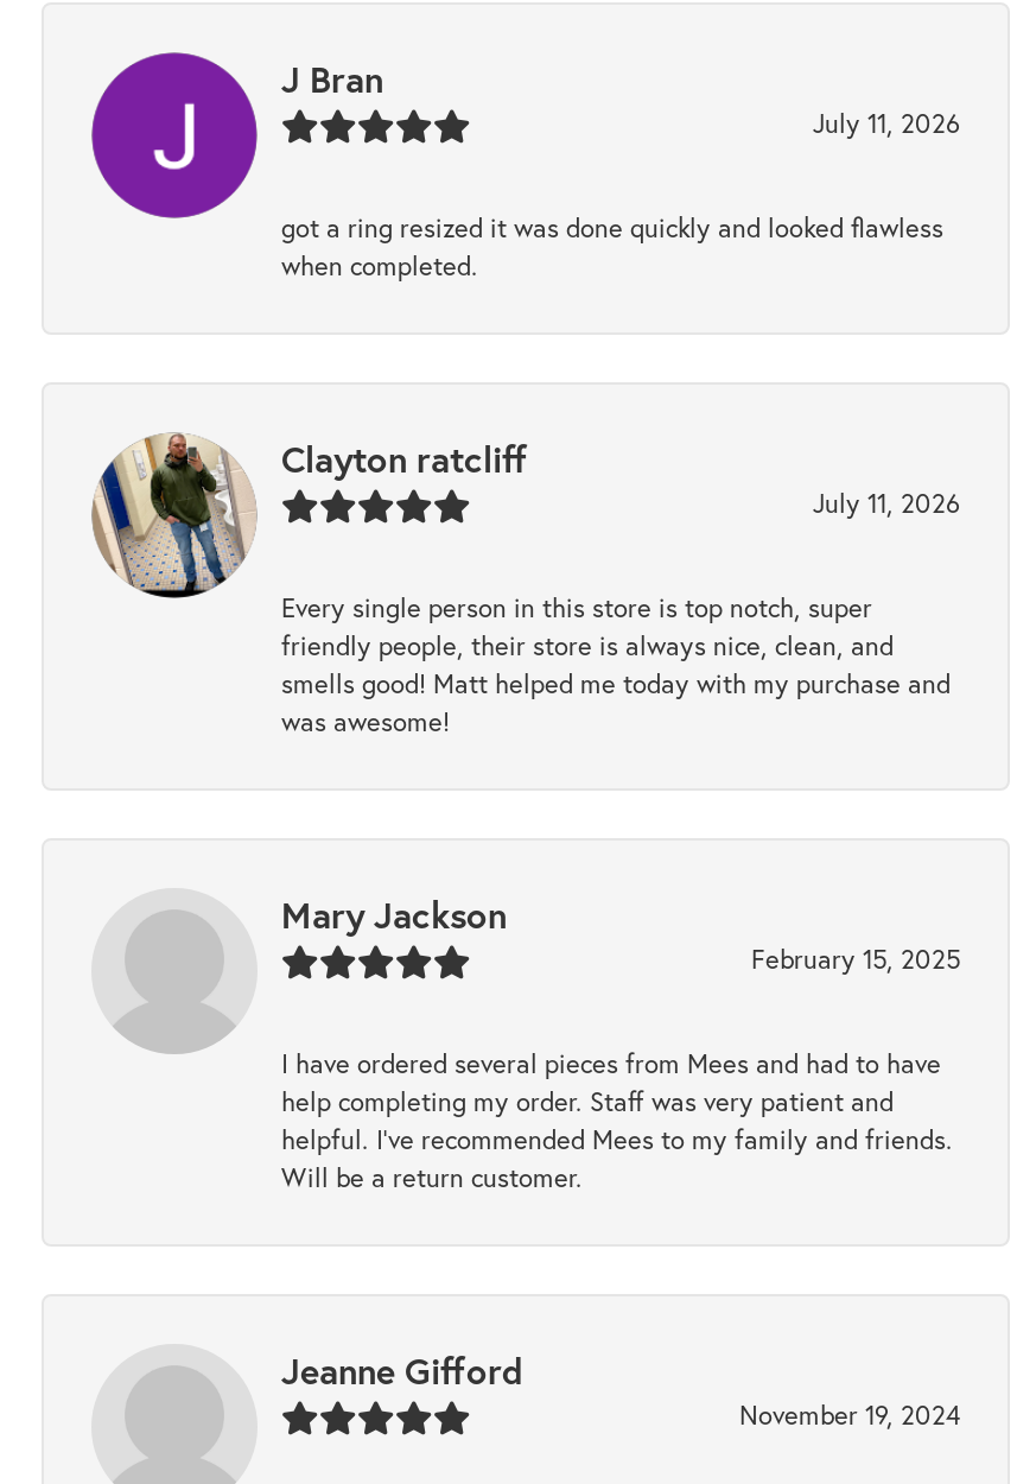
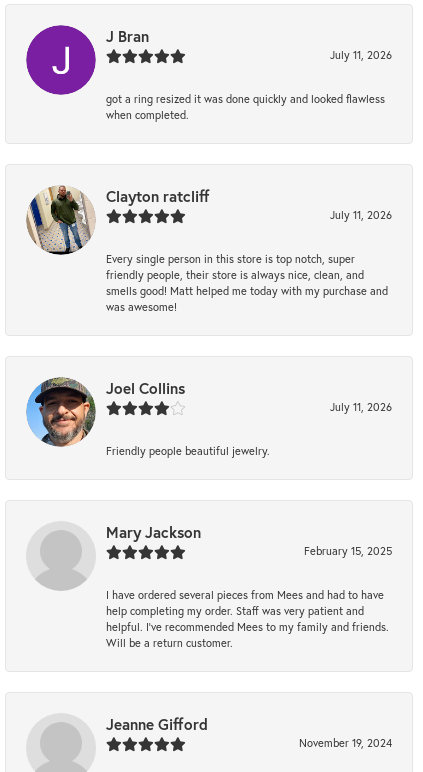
none -> [26,377,392,458] [image] | Joel Collins | July 11, 2026 | Friendly people beautiful jewelry.

